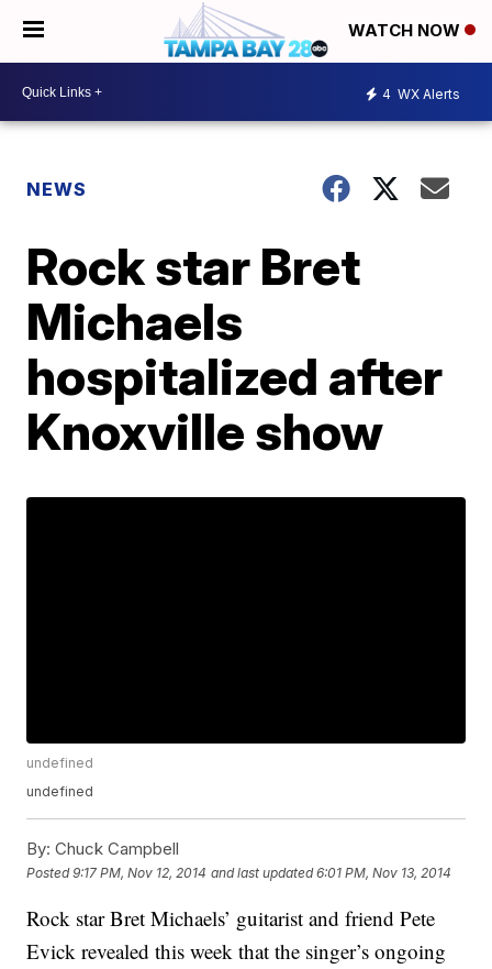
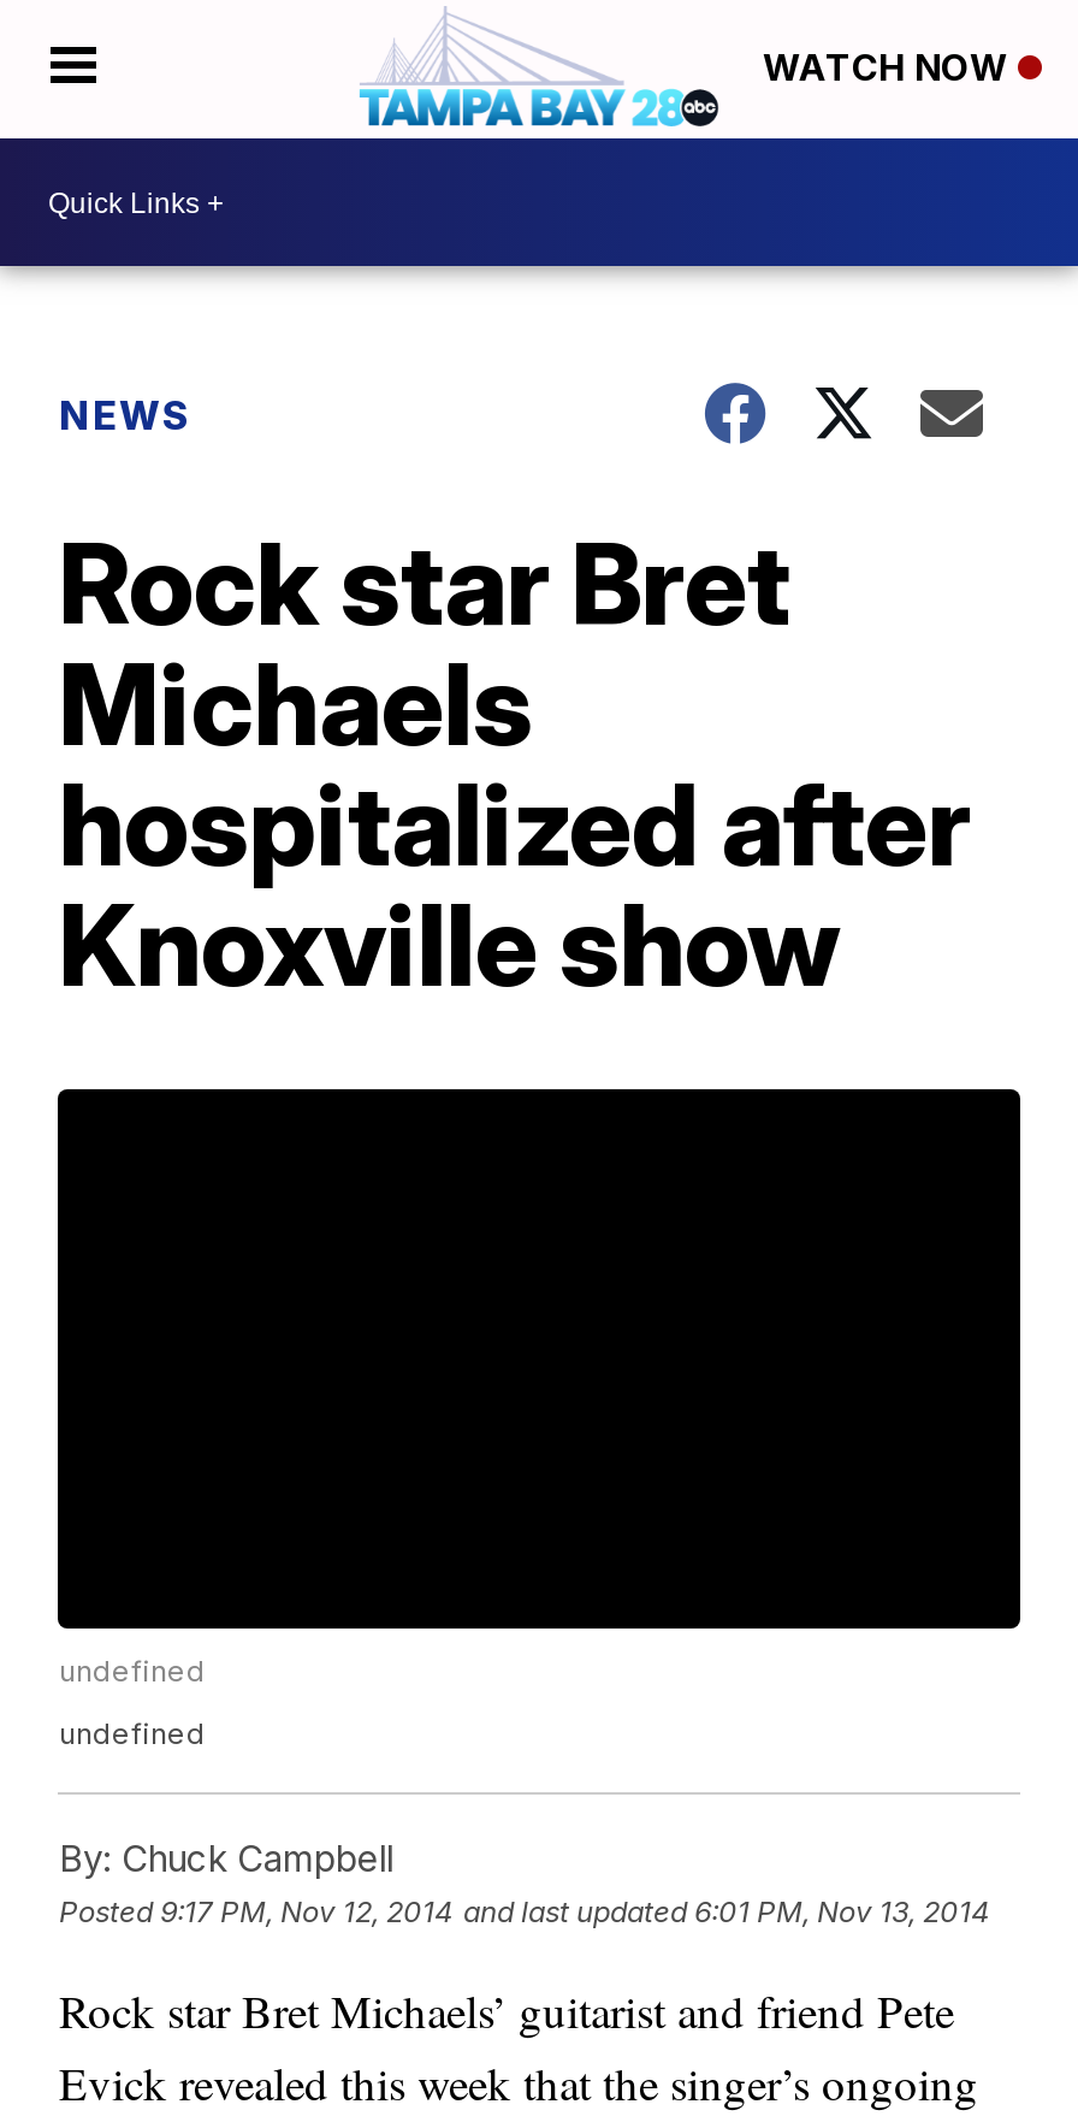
[382,85,460,102] 4 WX Alerts -> none

